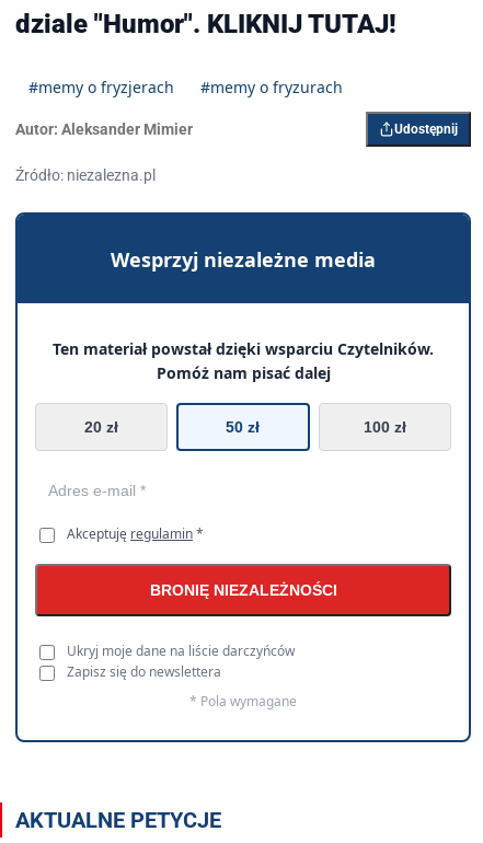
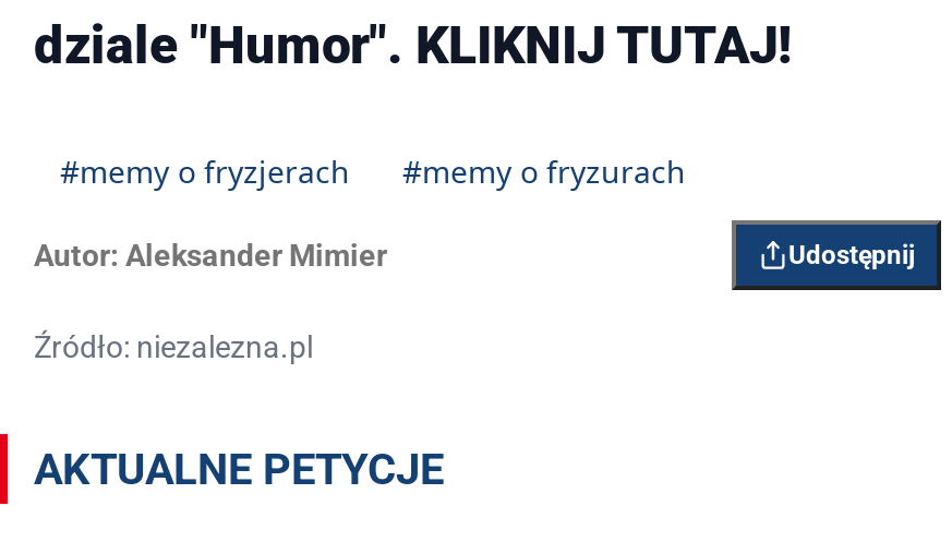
[14,211,472,743] [image] | Wesprzyj niezależne media | Ten materiał powstał dzięki wsparciu Czytelników. | Pomóż nam pisać dalej | 20 zł | 50 zł | 100 zł -> none
[67,524,337,710] Akceptuję regulamin * | BRONIĘ NIEZALEŻNOŚCI | Ukryj moje dane na liście darczyńców | Zapisz się do newslettera | * Pola wymagane -> none

